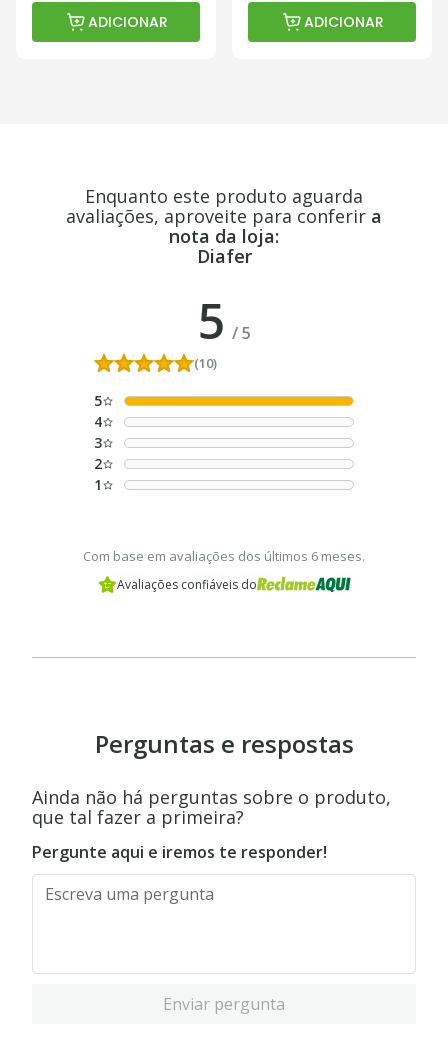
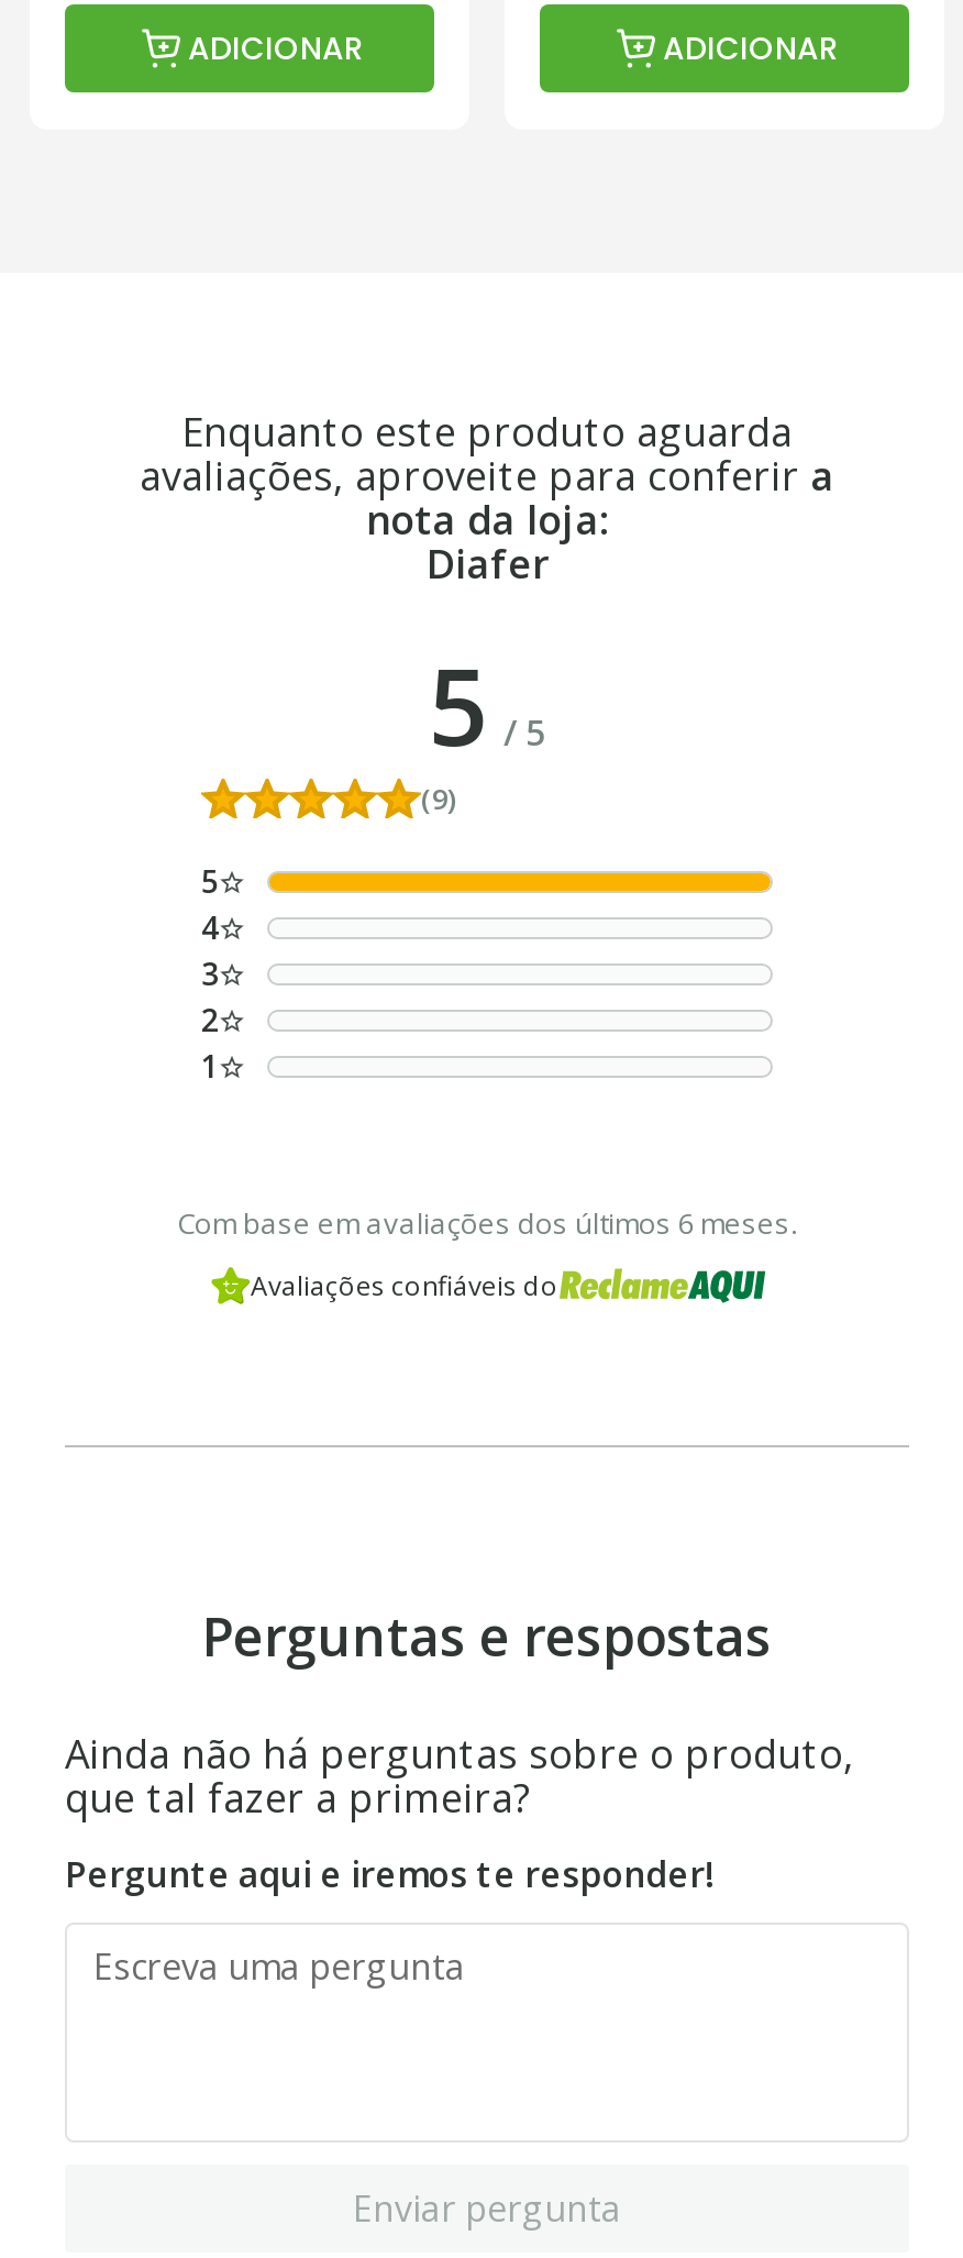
[194,353,217,371] (10) -> [421,778,456,817] (9)

